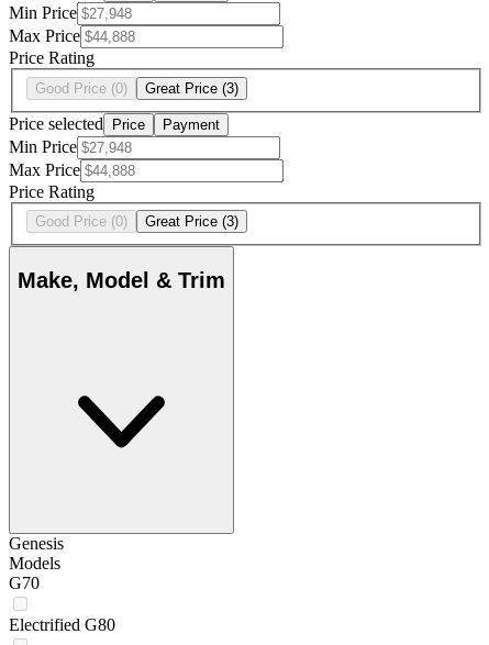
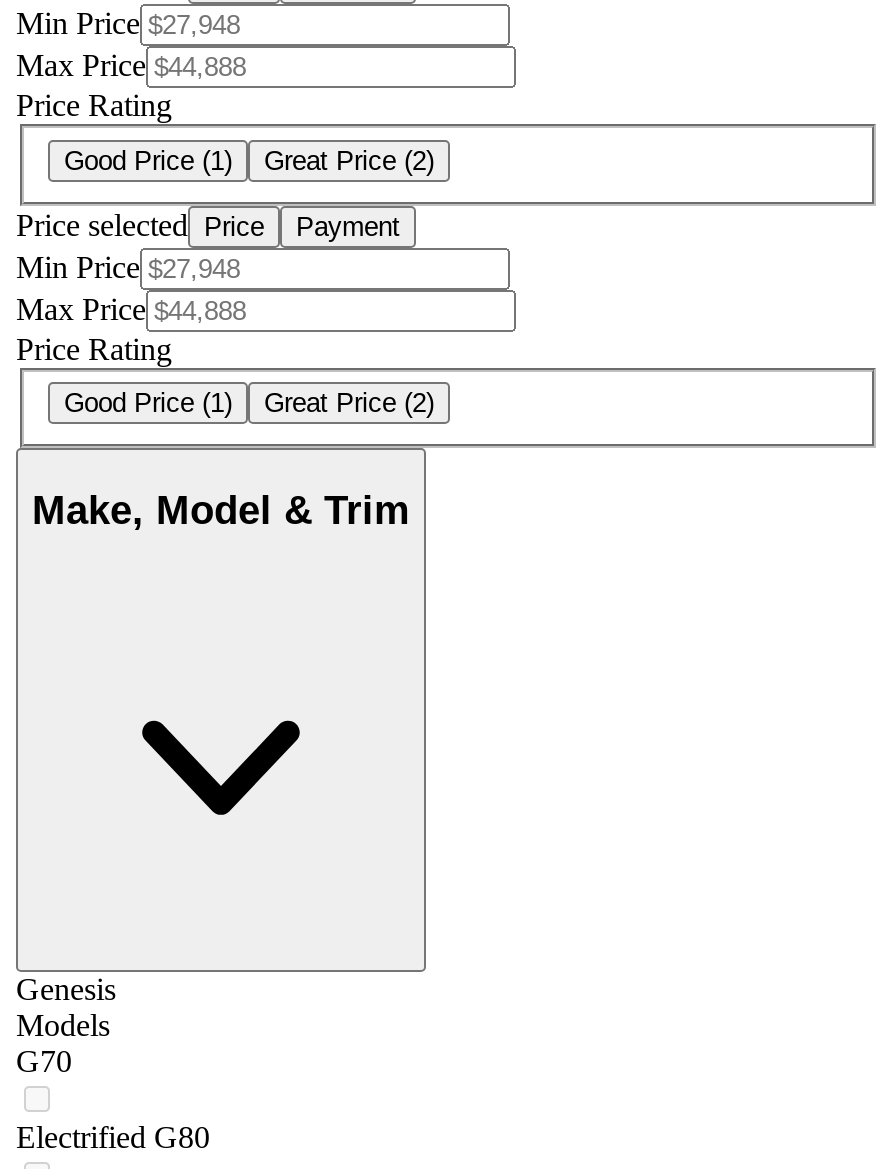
[35,80,127,96] Good Price (0) -> [64,146,232,176] Good Price (1)
[145,80,238,96] Great Price (3) -> [264,146,434,176] Great Price (2)
[35,214,127,230] Good Price (0) -> [64,389,232,419] Good Price (1)
[145,214,238,230] Great Price (3) -> [264,389,434,419] Great Price (2)

